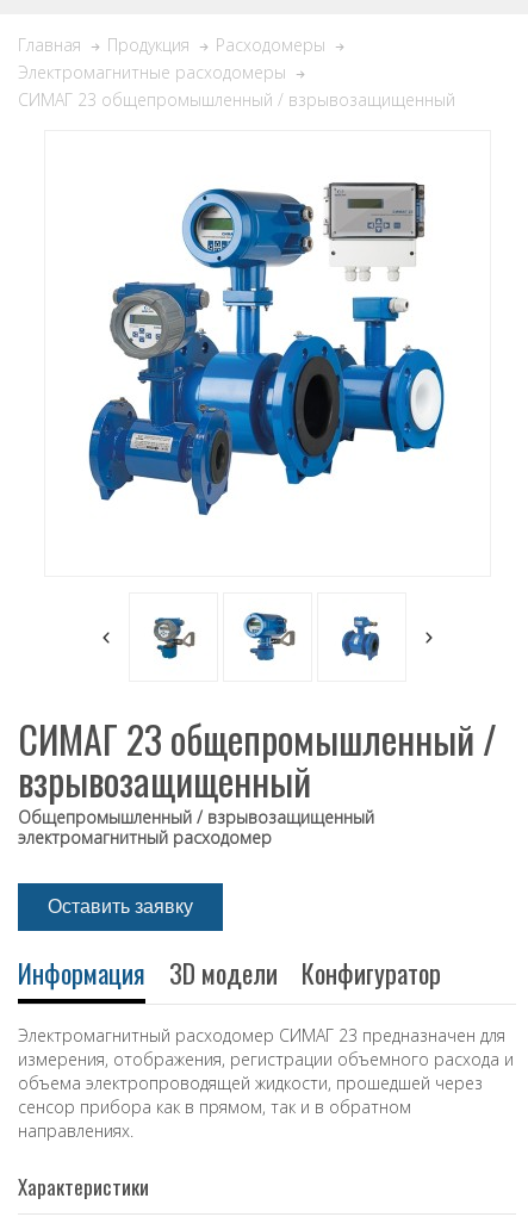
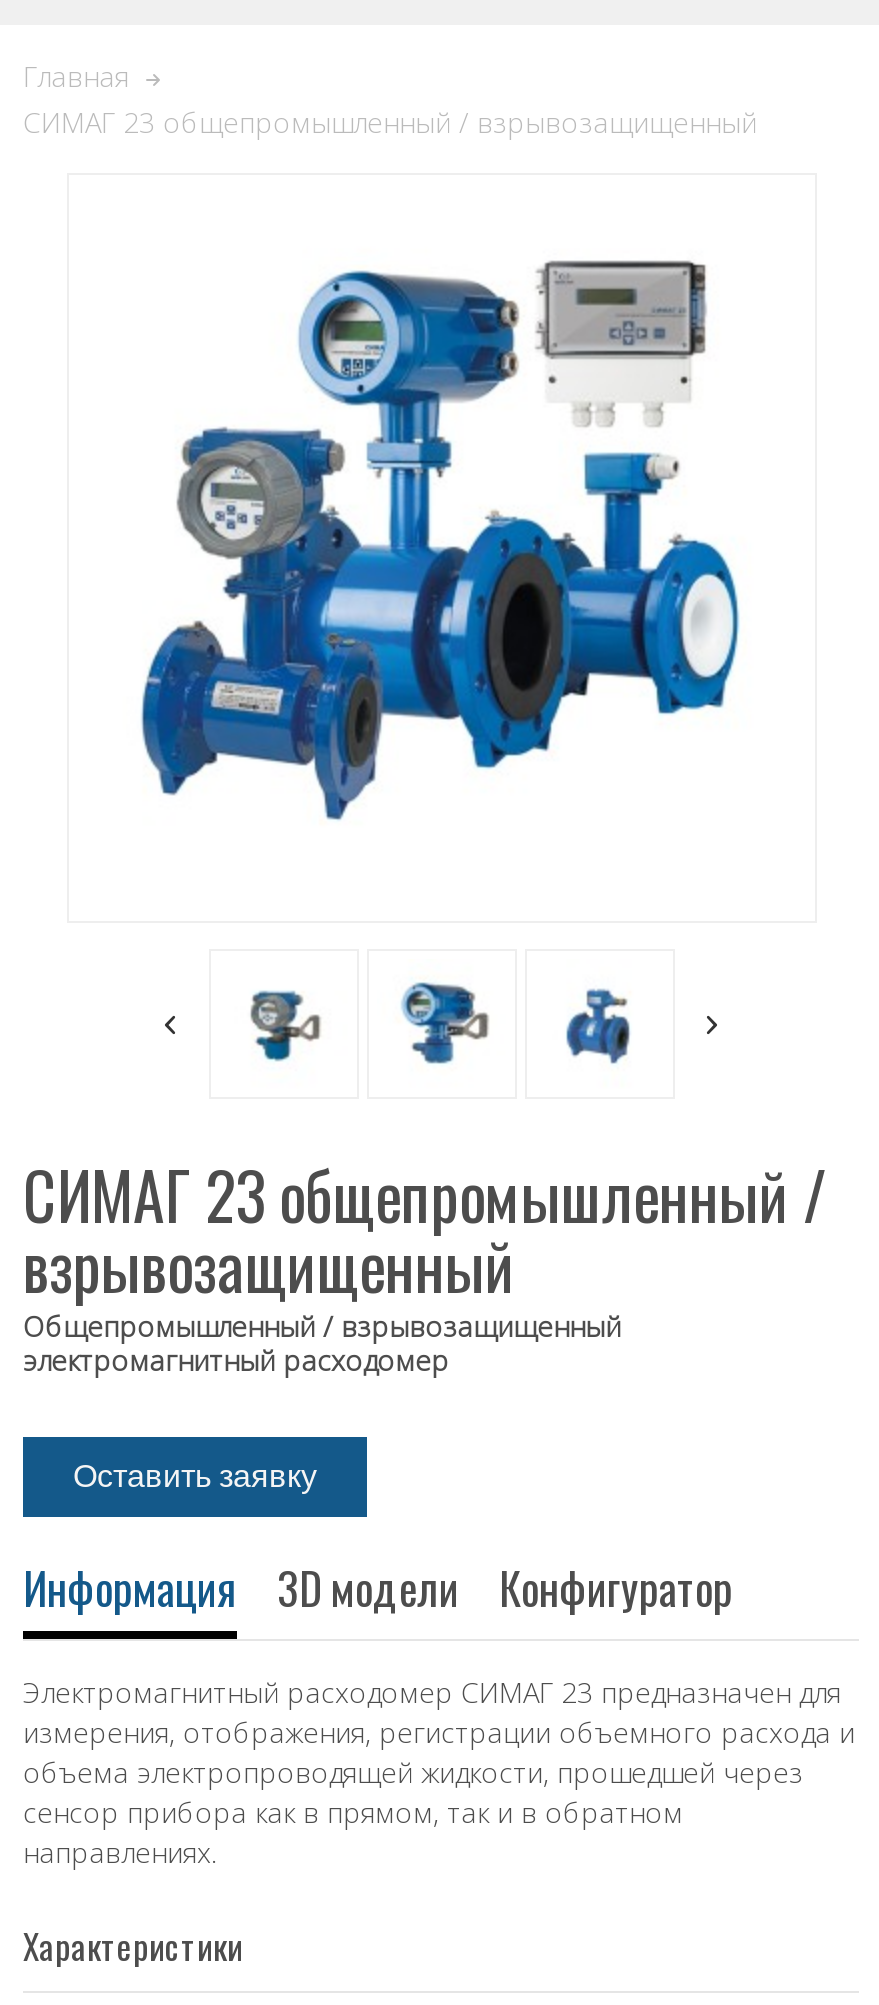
[18,33,325,83] Продукция | Расходомеры | Электромагнитные расходомеры -> none

